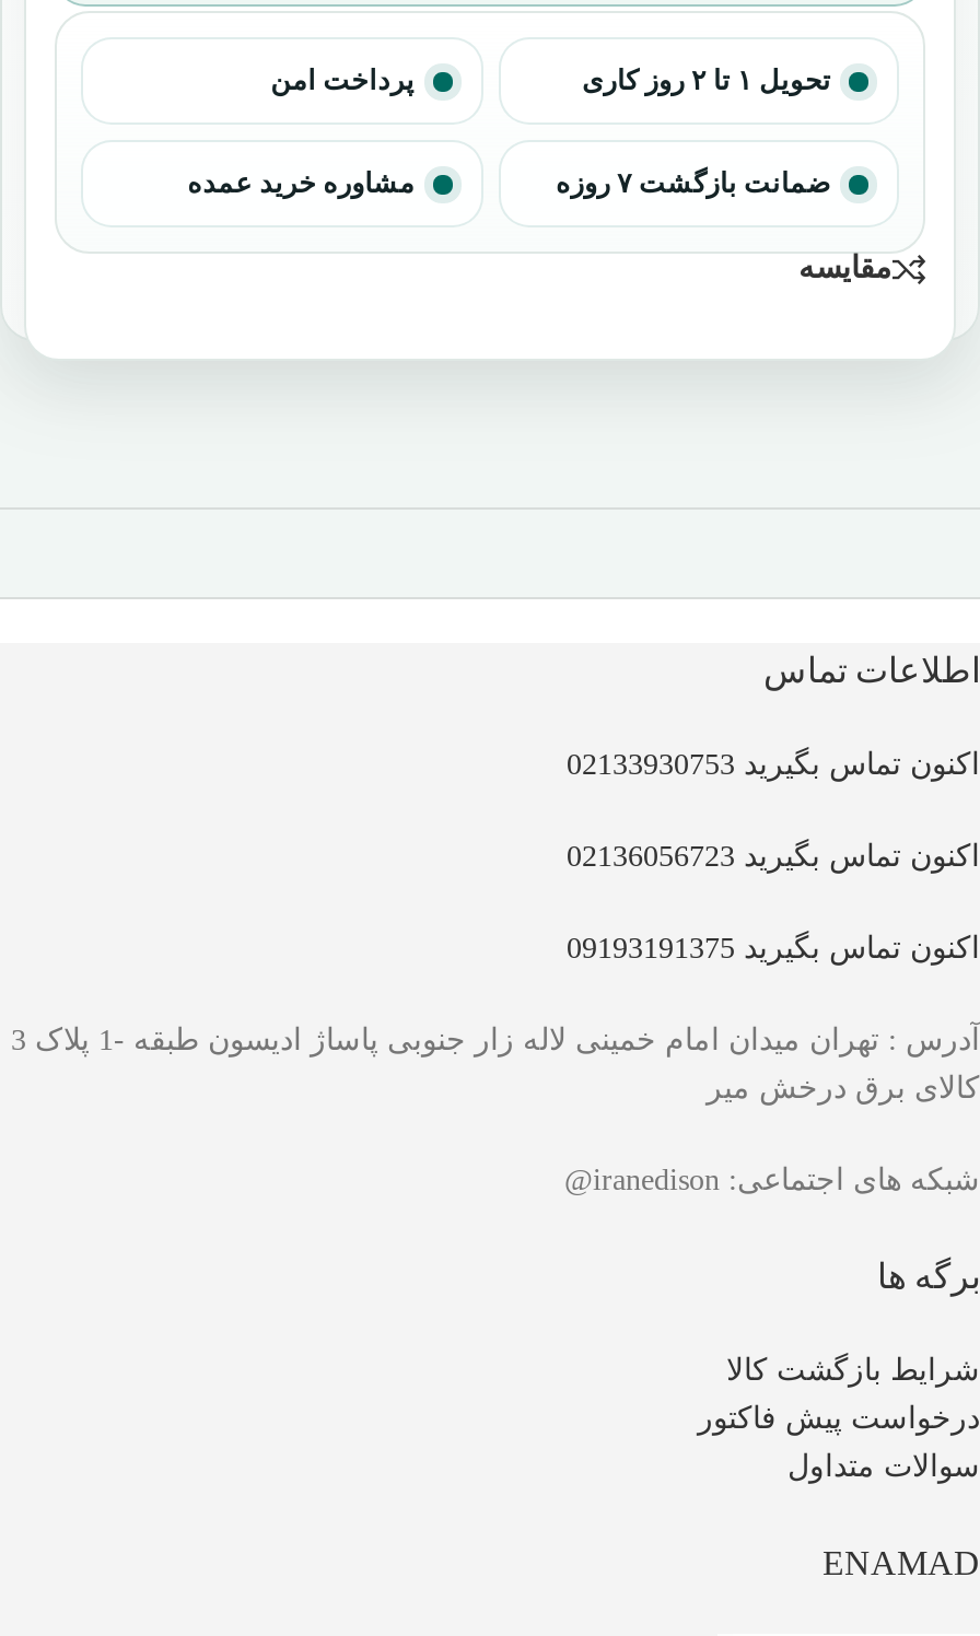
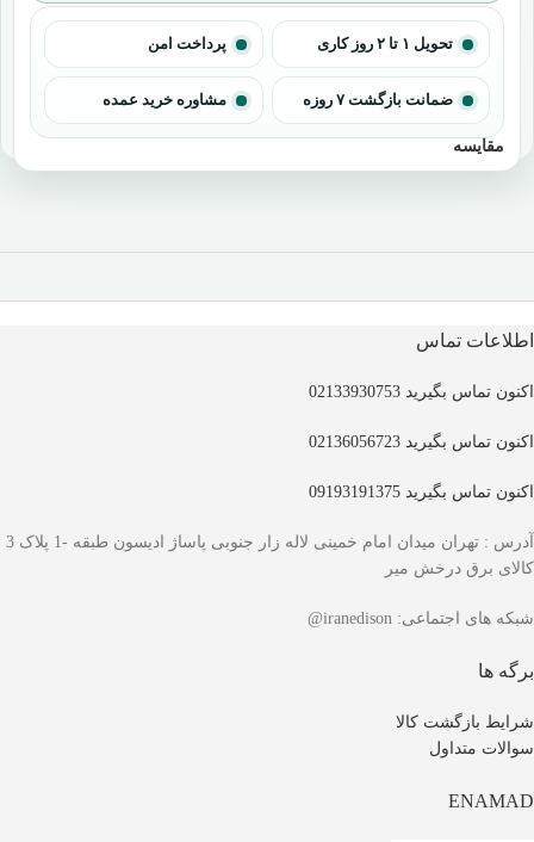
[698,1402,980,1435] درخواست پیش فاکتور -> none

